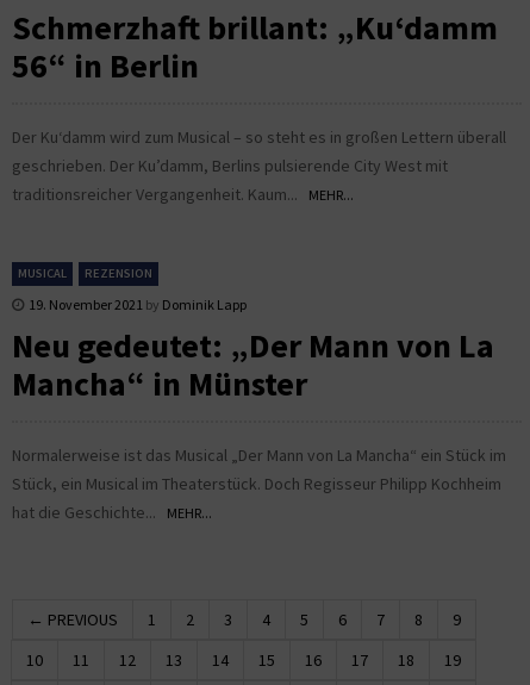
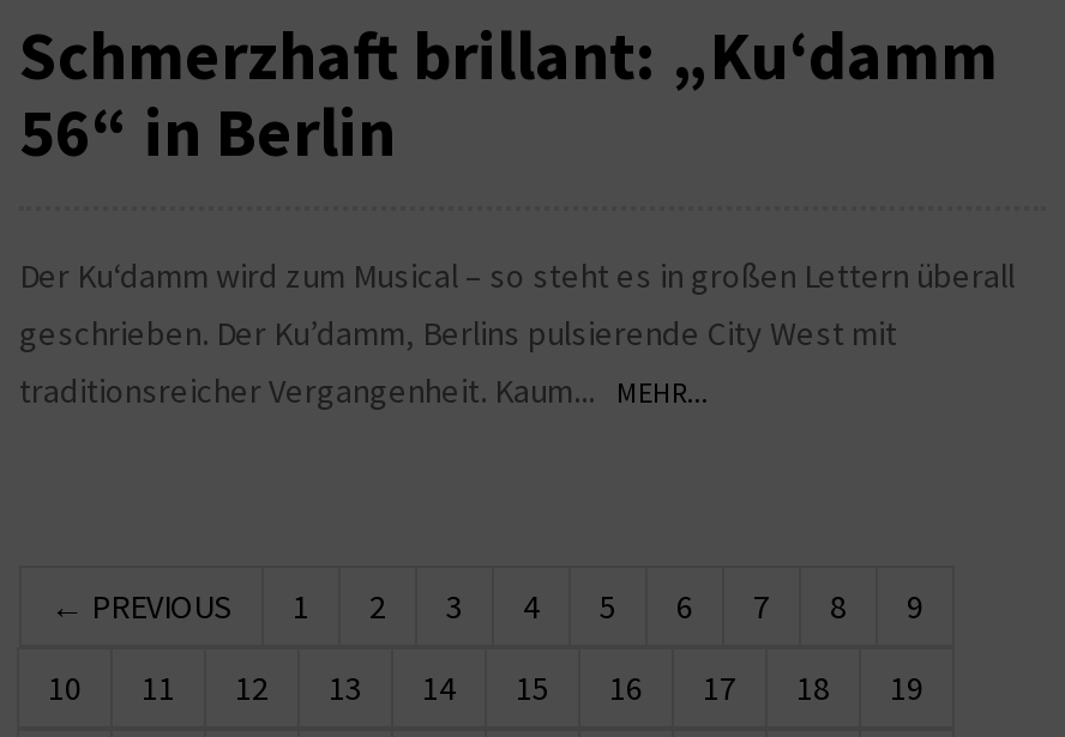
[12,265,506,523] MUSICAL | REZENSION | 19. November 2021 by Dominik Lapp | Neu gedeutet: „Der Mann von La | Mancha“ in Münster | Normalerweise ist das Musical „Der Mann von La Mancha“ ein Stück im | Stück, ein Musical im Theaterstück. Doch Regisseur Philipp Kochheim | hat die Geschichte... MEHR... -> none

